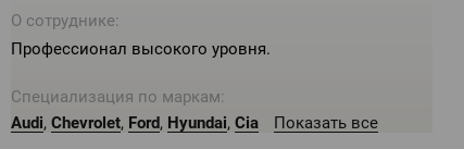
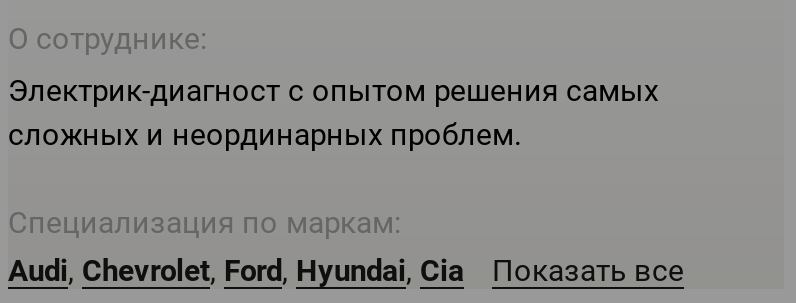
[11,39,271,59] Профессионал высокого уровня. -> [8,73,658,153] Электрик‐диагност с опытом решения самых | сложных и неординарных проблем.

